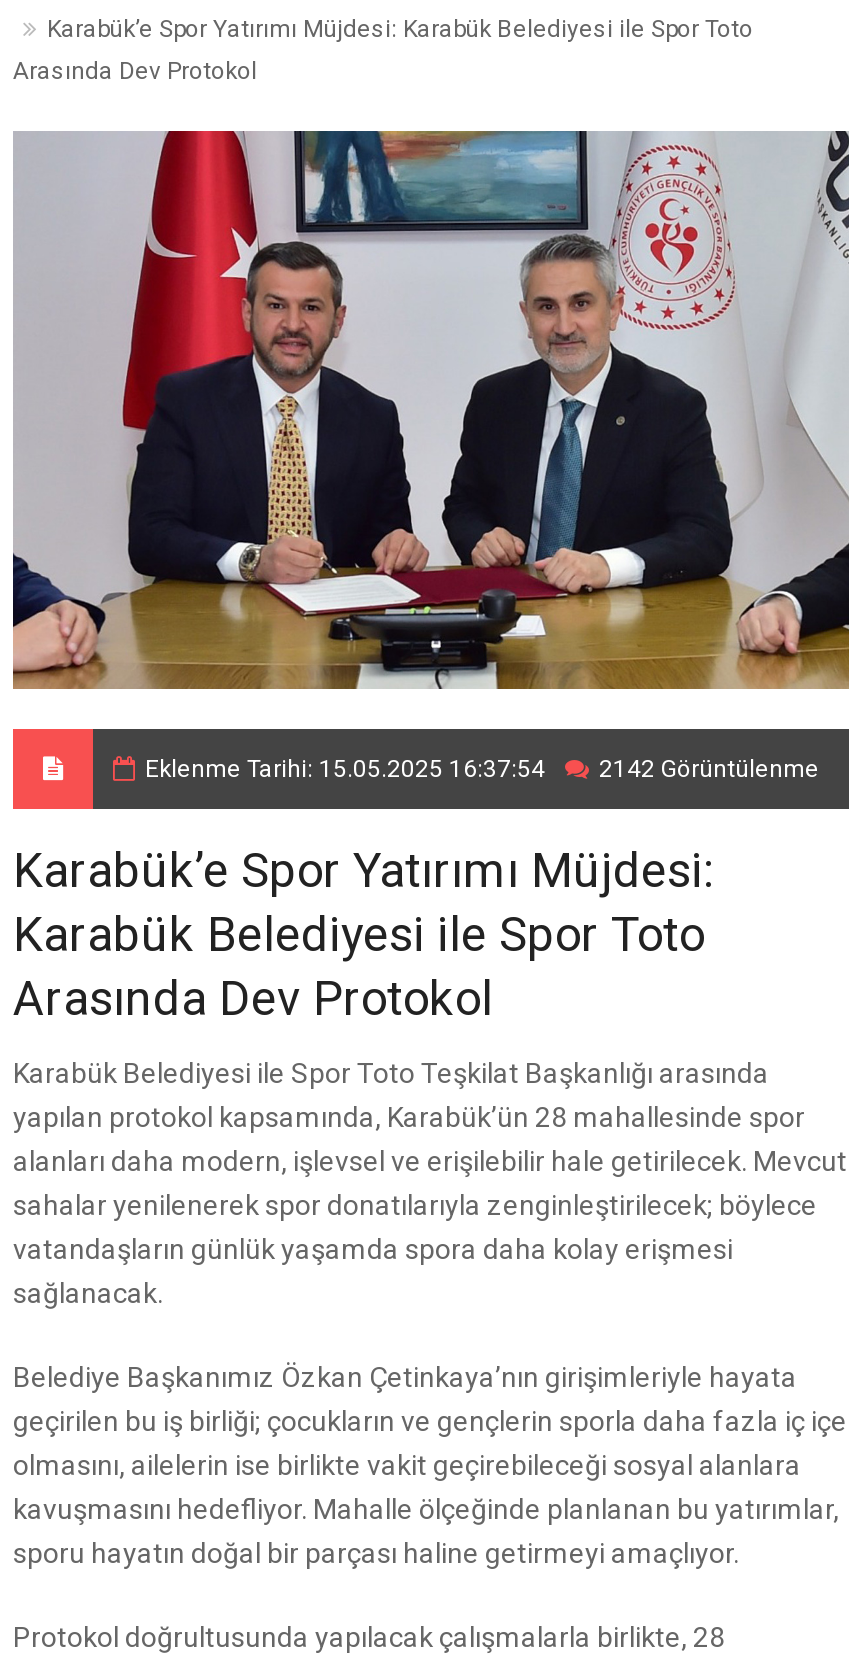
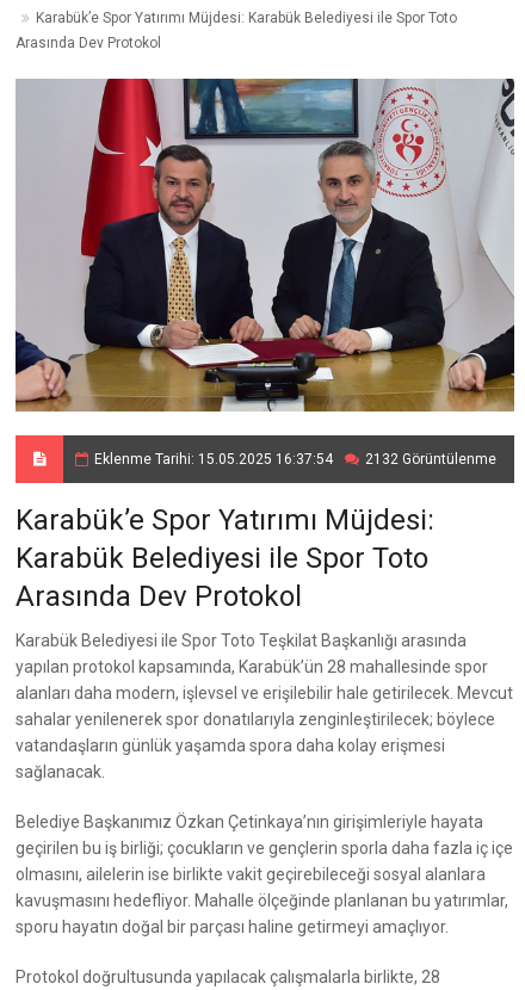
[599,754,819,782] 2142 Görüntülenme -> [365,450,496,467] 2132 Görüntülenme

